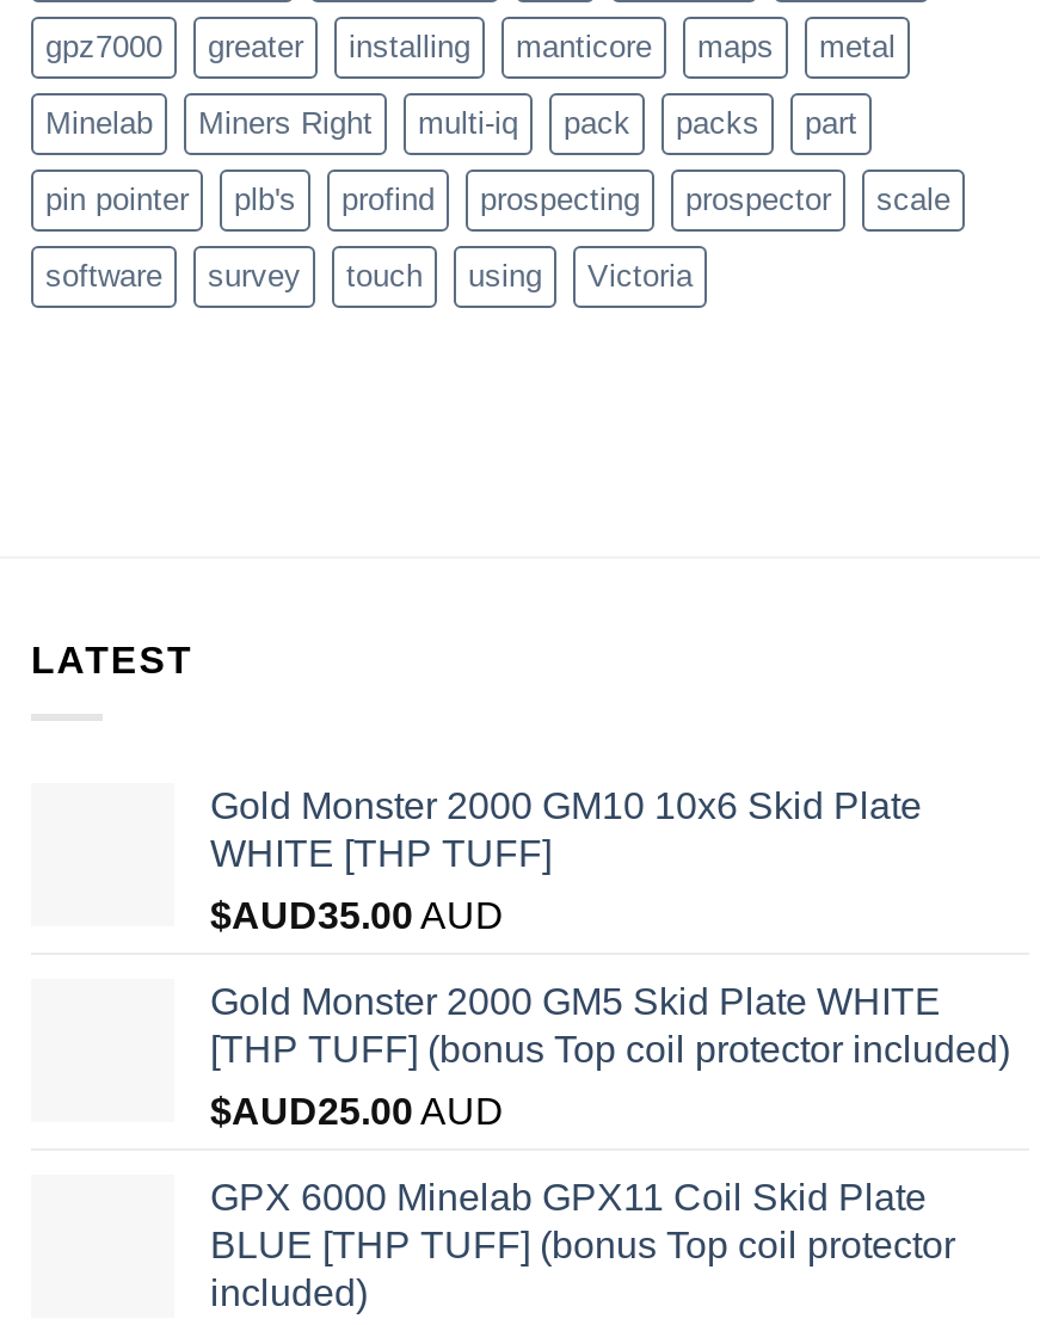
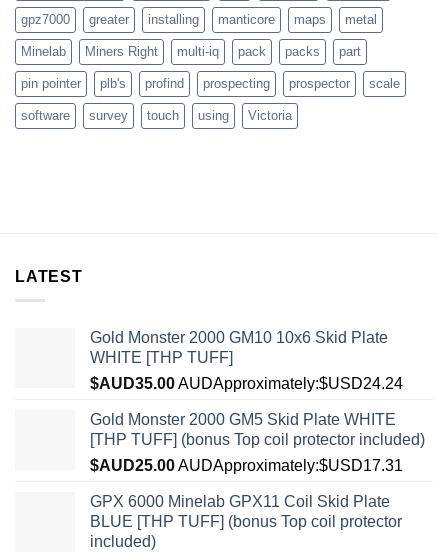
[210,896,504,936] $AUD35.00 AUD -> [90,375,403,392] $AUD35.00 AUDApproximately:$USD24.24
[210,1092,504,1132] $AUD25.00 AUD -> [90,457,403,474] $AUD25.00 AUDApproximately:$USD17.31

